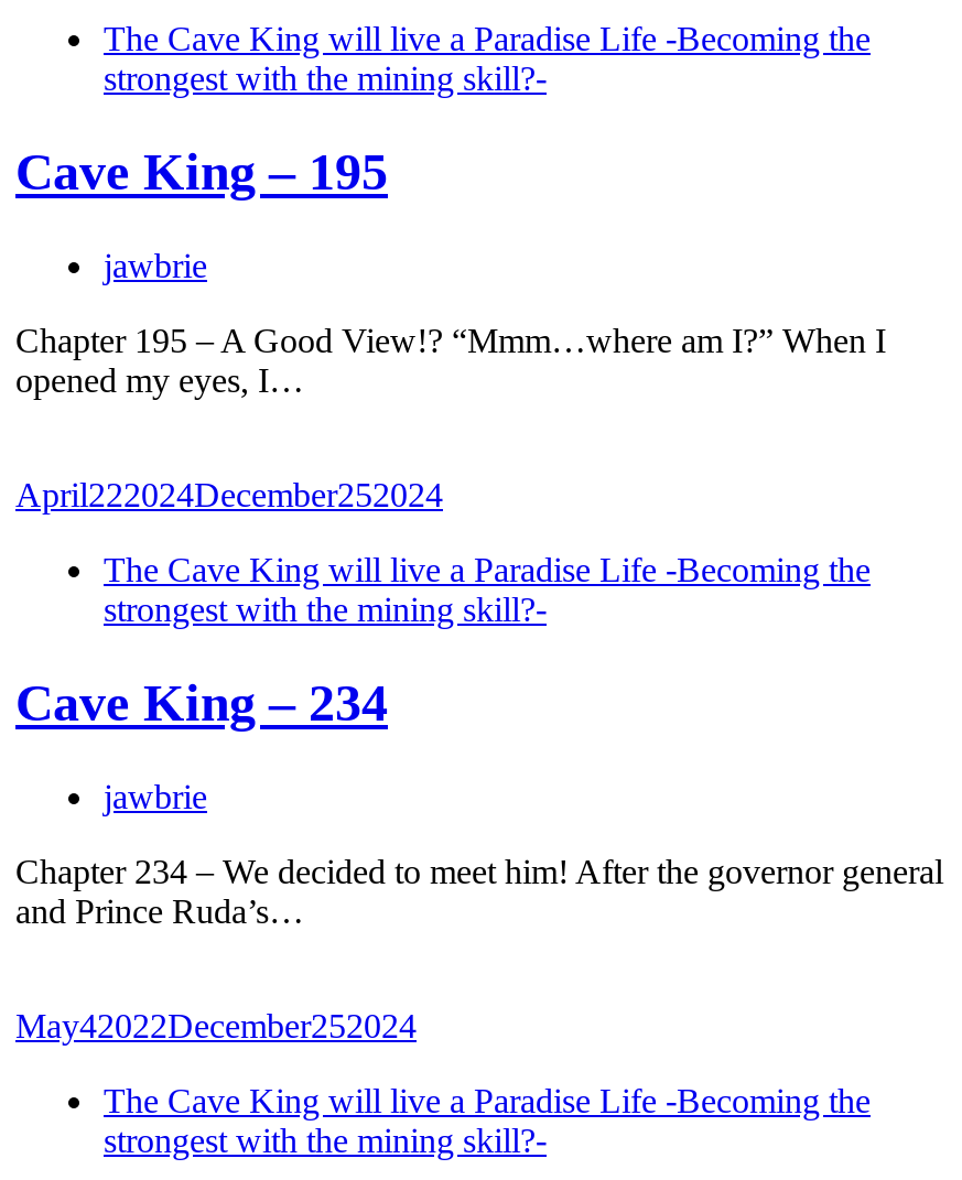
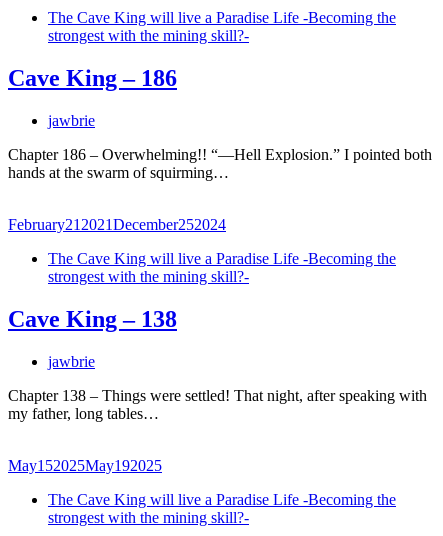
[15,143,388,200] Cave King – 195 -> [8,65,177,91] Cave King – 186
[15,321,886,398] Chapter 195 – A Good View!? “Mmm…where am I?” When I | opened my eyes, I… -> [8,146,432,181] Chapter 186 – Overwhelming!! “—Hell Explosion.” I pointed both | hands at the swarm of squirming…
[15,476,443,513] April222024December252024 -> [8,216,226,233] February212021December252024
[15,674,388,731] Cave King – 234 -> [8,306,177,332] Cave King – 138
[15,852,943,929] Chapter 234 – We decided to meet him! After the governor general | and Prince Ruda’s… -> [8,387,427,422] Chapter 138 – Things were settled! That night, after speaking with | my father, long tables…
[15,1006,417,1044] May42022December252024 -> [8,457,162,474] May152025May192025

